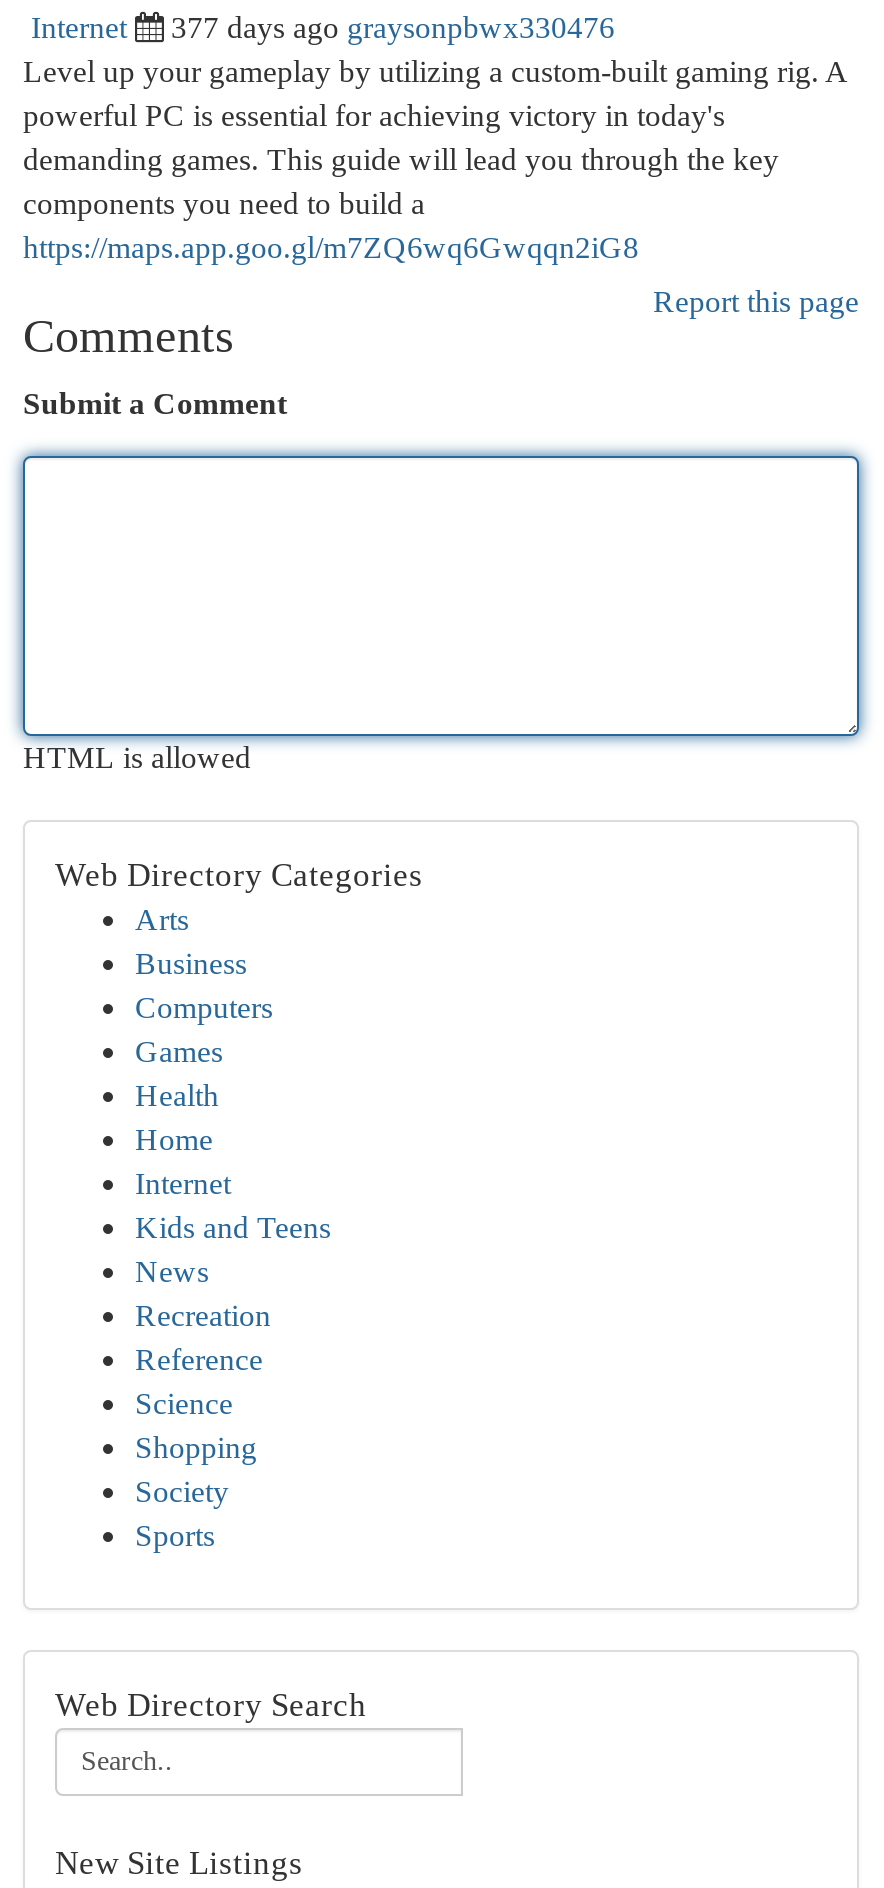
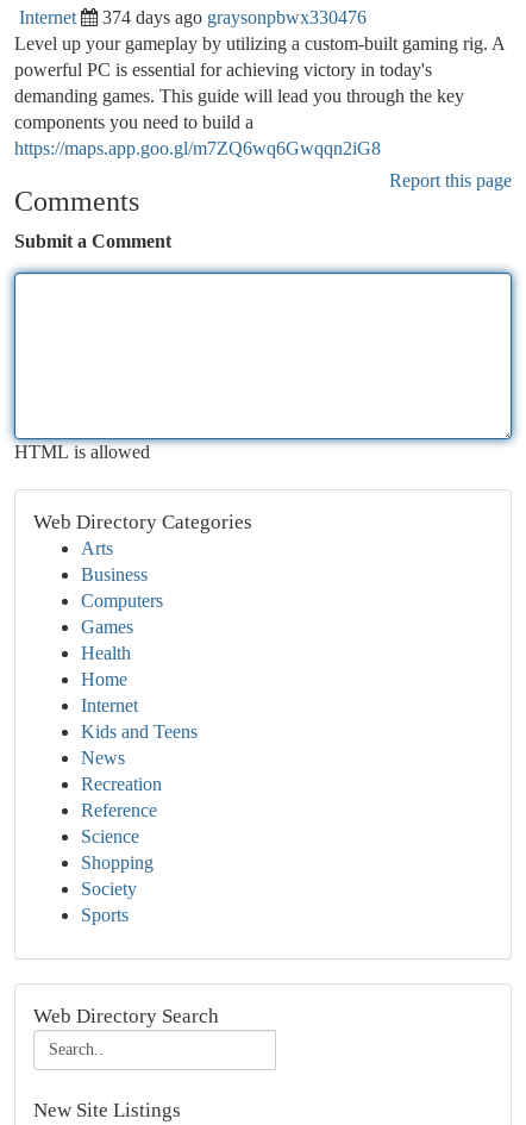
[171,10,615,44] 377 days ago graysonpbwx330476 -> [102,7,367,27] 374 days ago graysonpbwx330476

